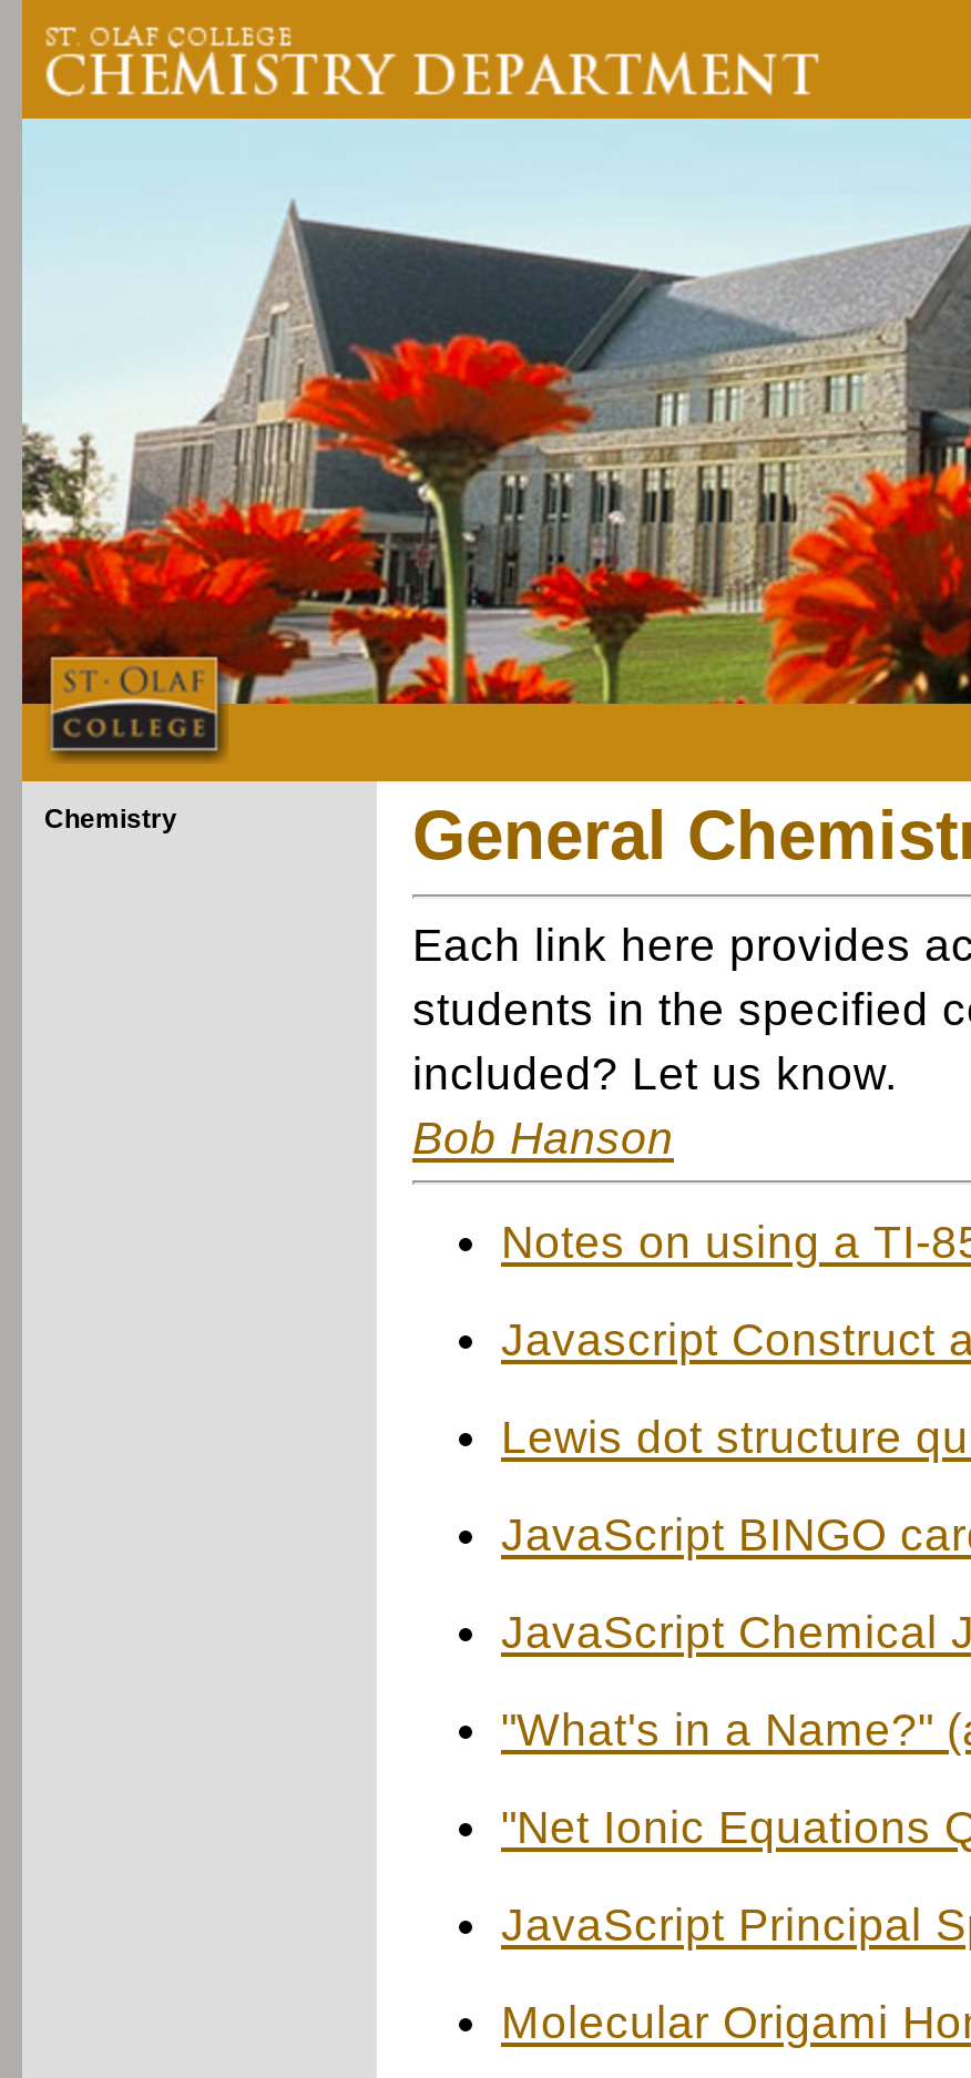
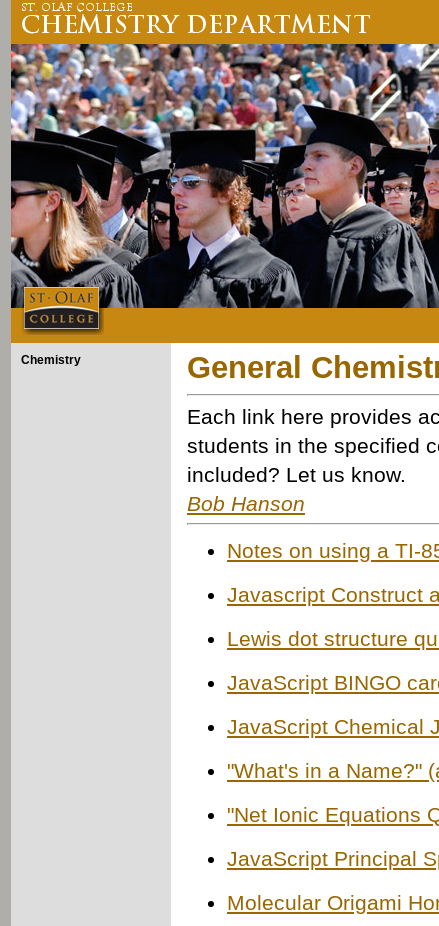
[20,116,964,706] [image] -> [10,43,436,309] [image]

